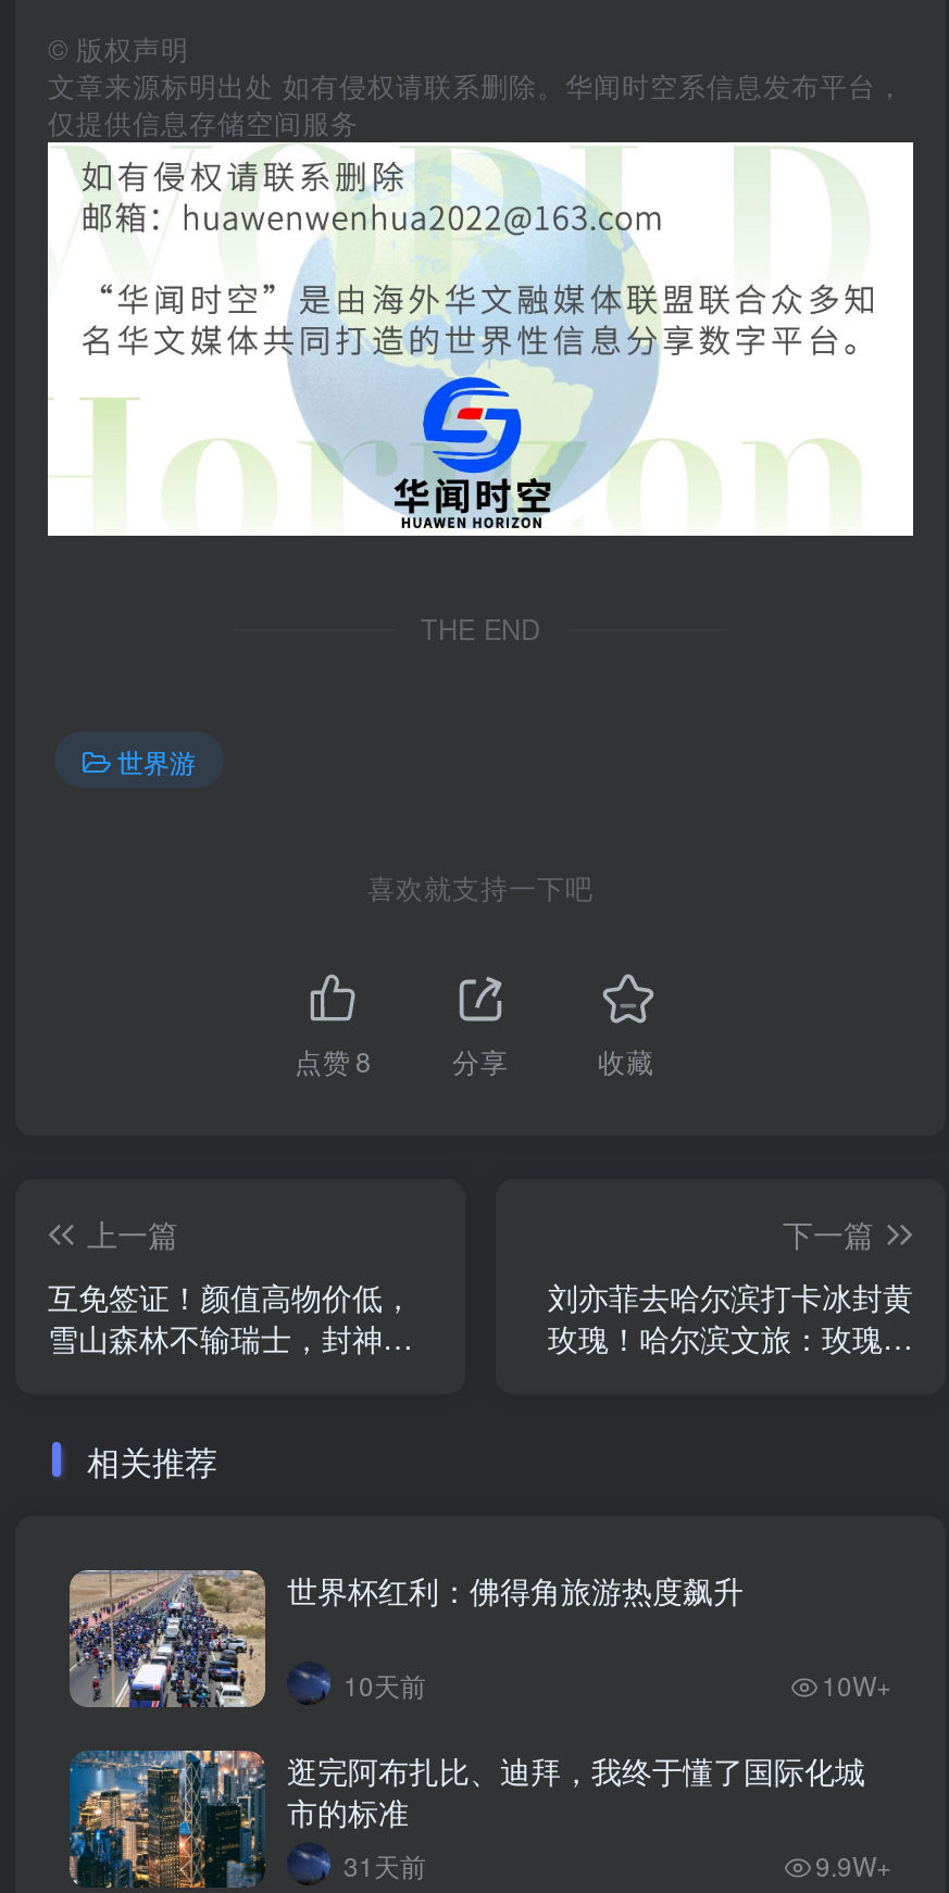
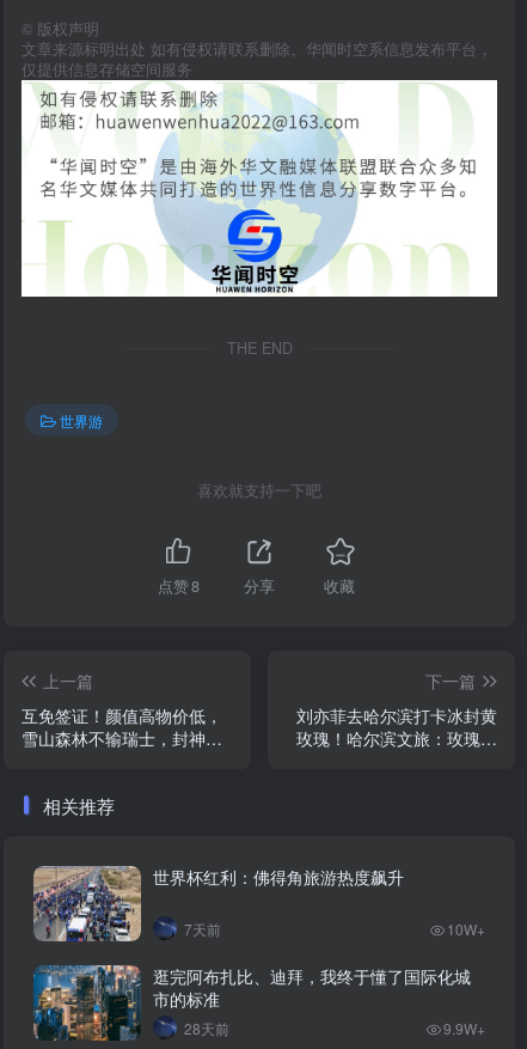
[344,1666,426,1703] 10天前 -> [184,919,221,939] 7天前
[344,1846,426,1883] 31天前 -> [184,1018,229,1038] 28天前

